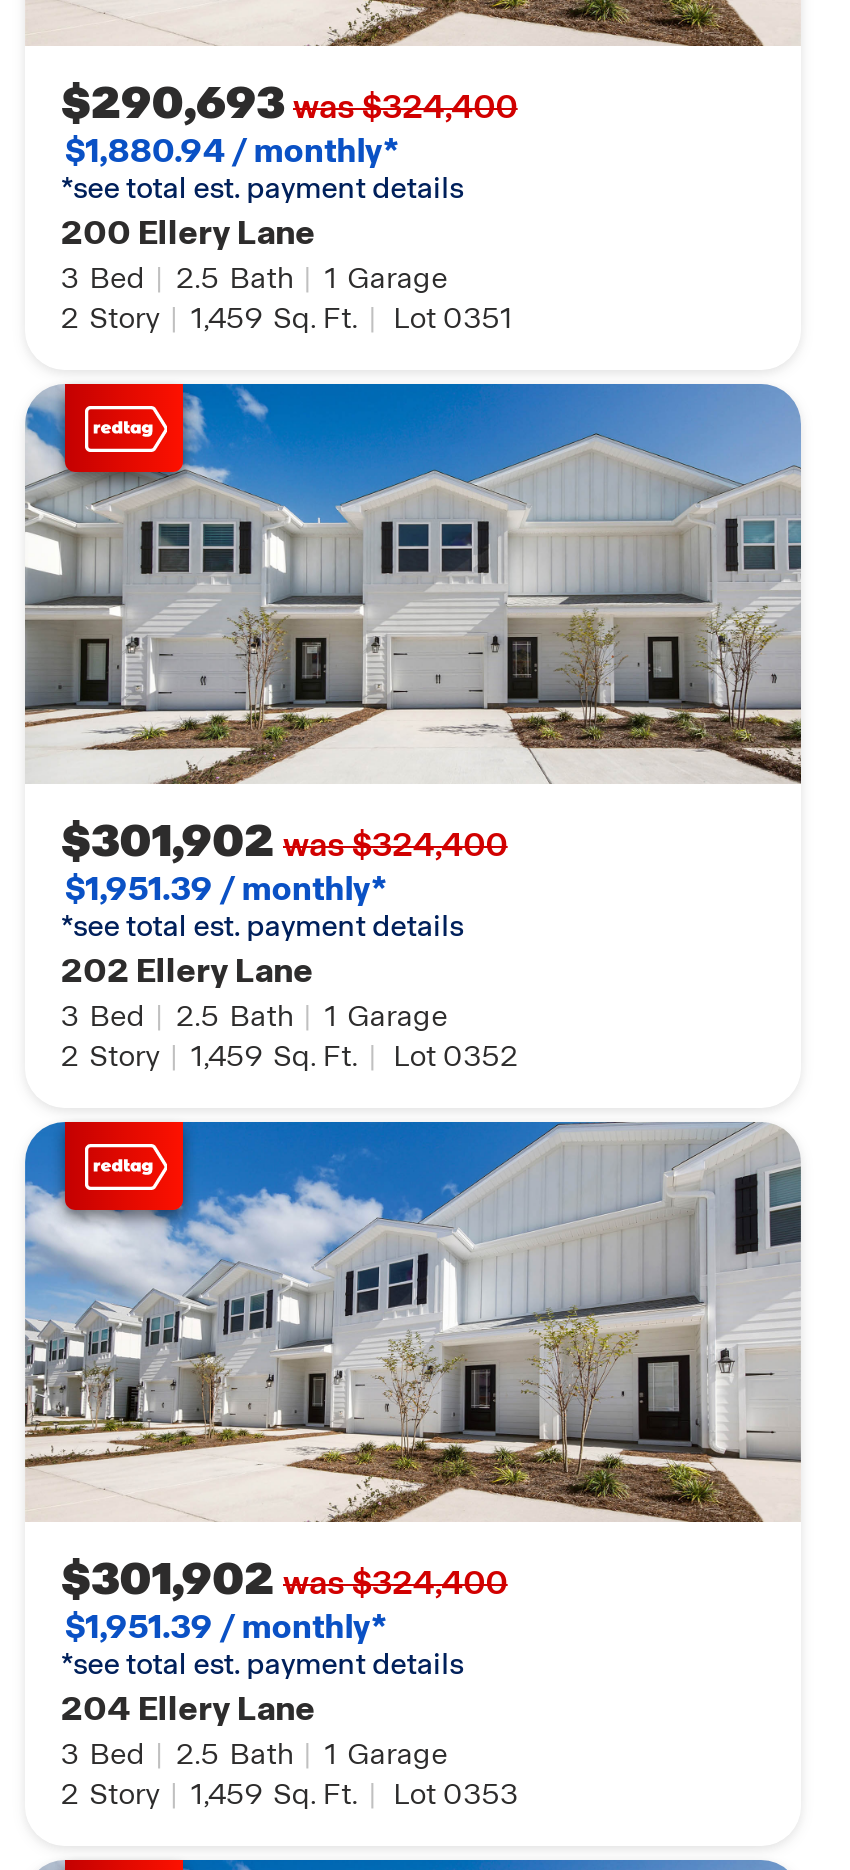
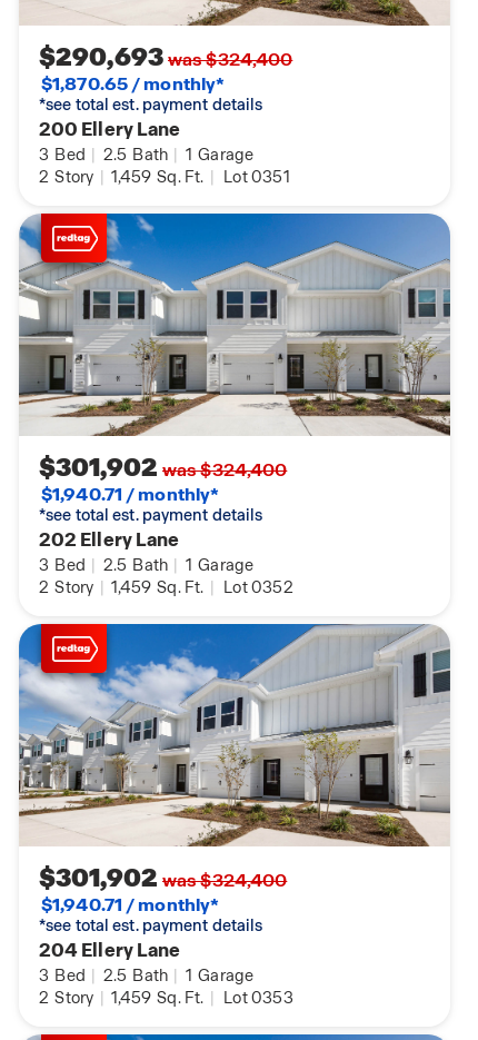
[65,130,399,172] $1,880.94 / monthly* -> [41,73,225,96] $1,870.65 / monthly*
[65,868,387,910] $1,951.39 / monthly* -> [41,483,219,506] $1,940.71 / monthly*
[65,1606,387,1648] $1,951.39 / monthly* -> [41,893,219,917] $1,940.71 / monthly*

